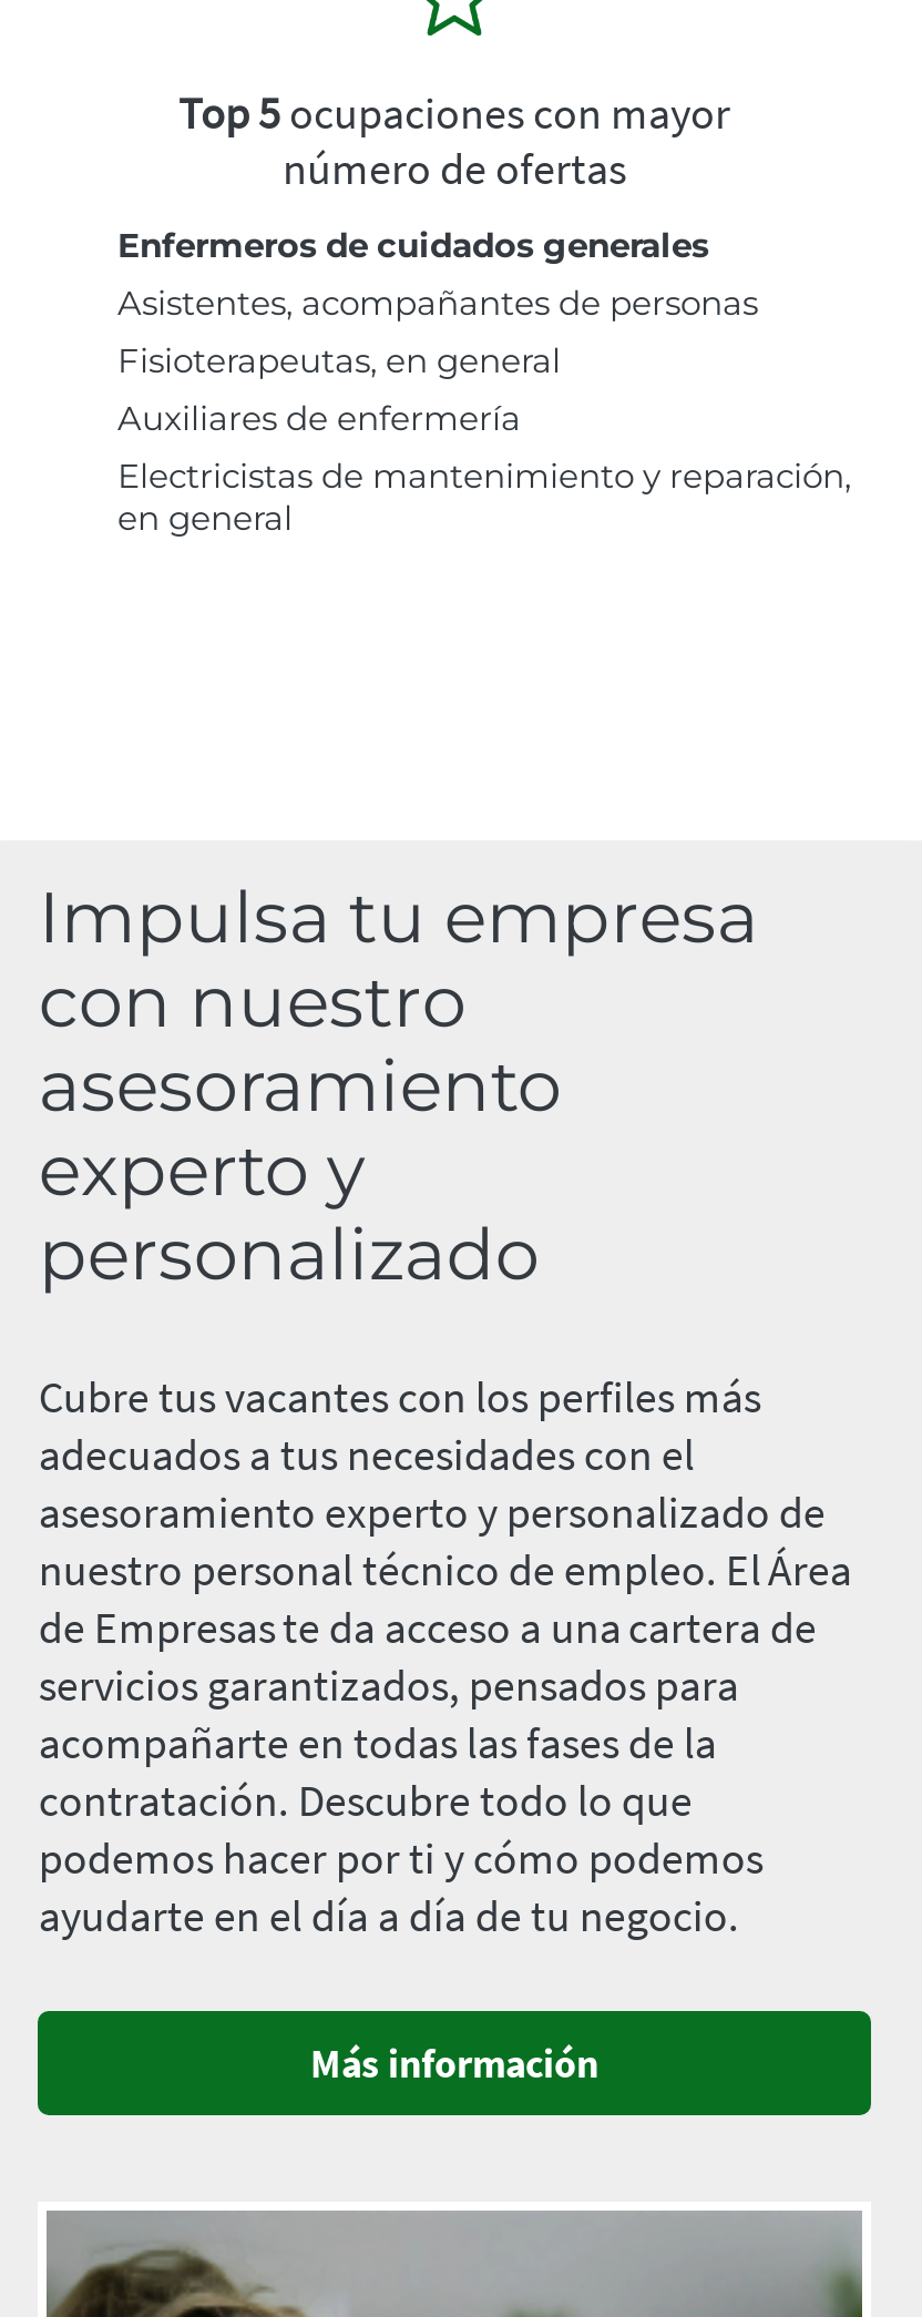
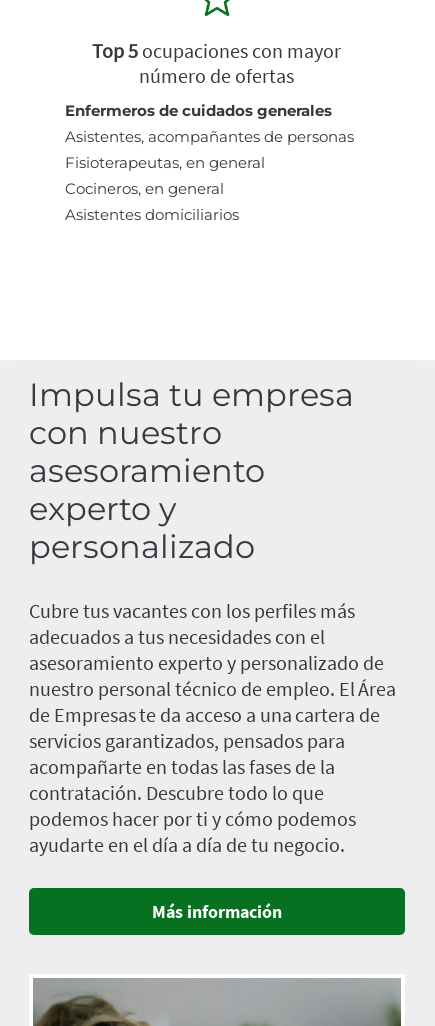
[117,397,851,539] Auxiliares de enfermería | Electricistas de mantenimiento y reparación, | en general -> [65,179,239,224] Cocineros, en general | Asistentes domiciliarios

